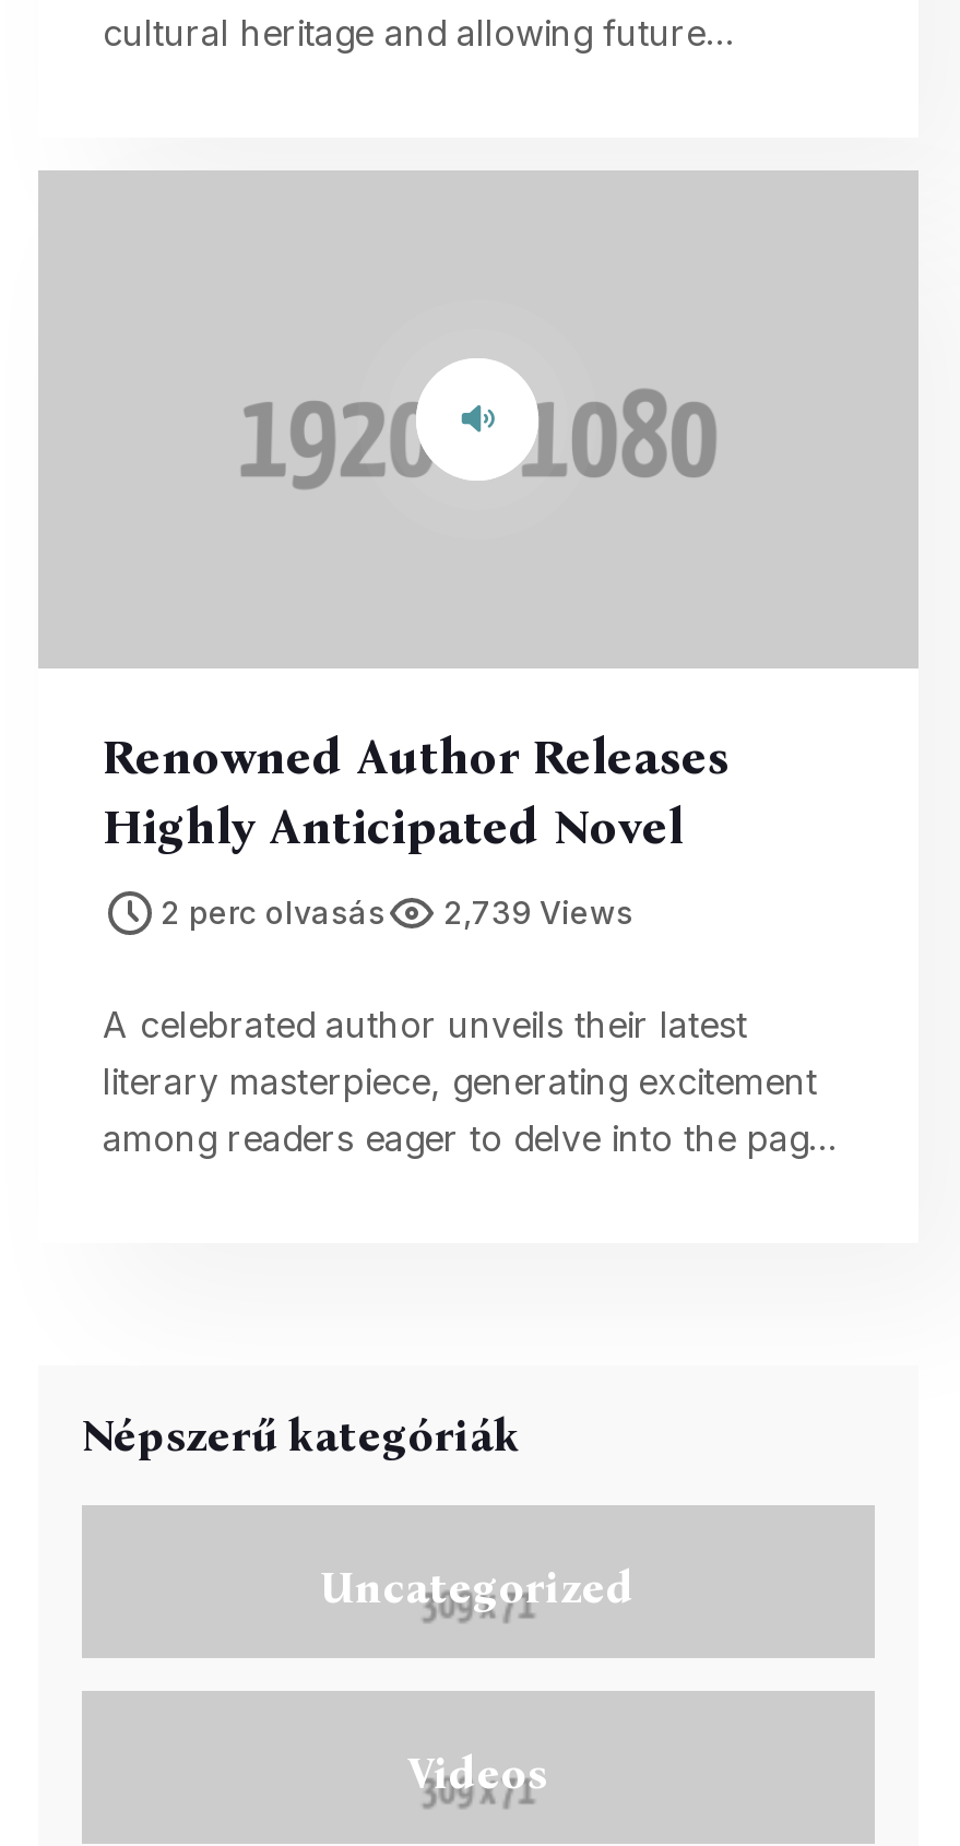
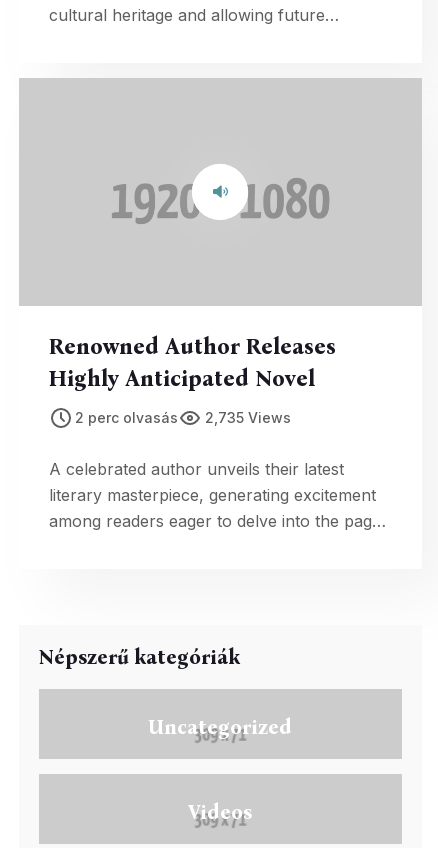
[161,892,633,930] 2 perc olvasás 2,739 Views -> [75,408,290,425] 2 perc olvasás 2,735 Views

